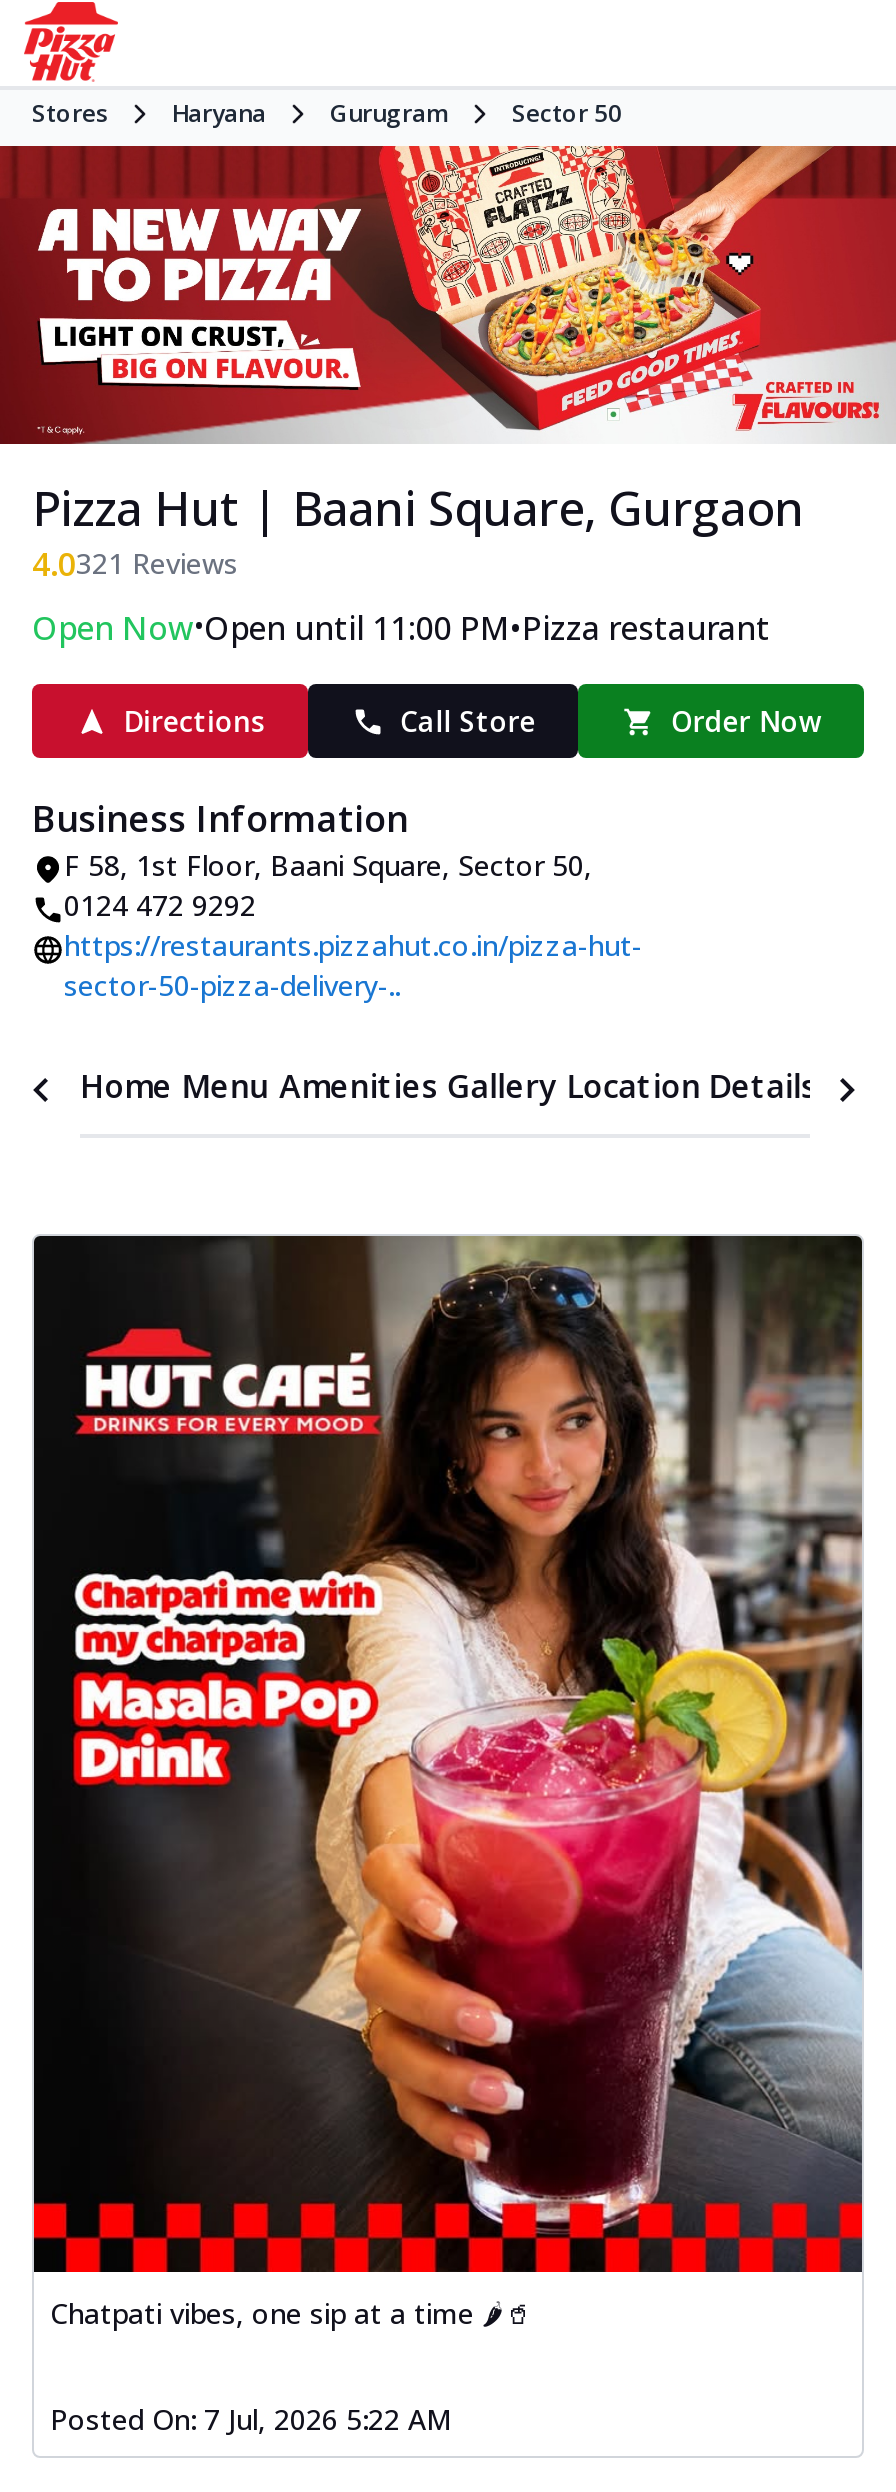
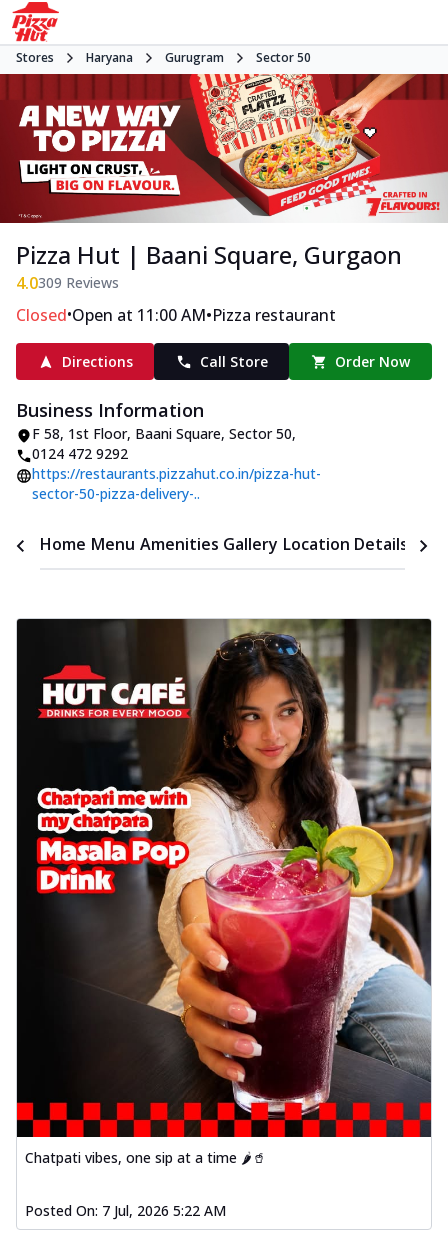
[32,543,770,651] 4.0321 Reviews | Open Now•Open until 11:00 PM•Pizza restaurant -> [16,272,336,326] 4.0309 Reviews | Closed•Open at 11:00 AM•Pizza restaurant

